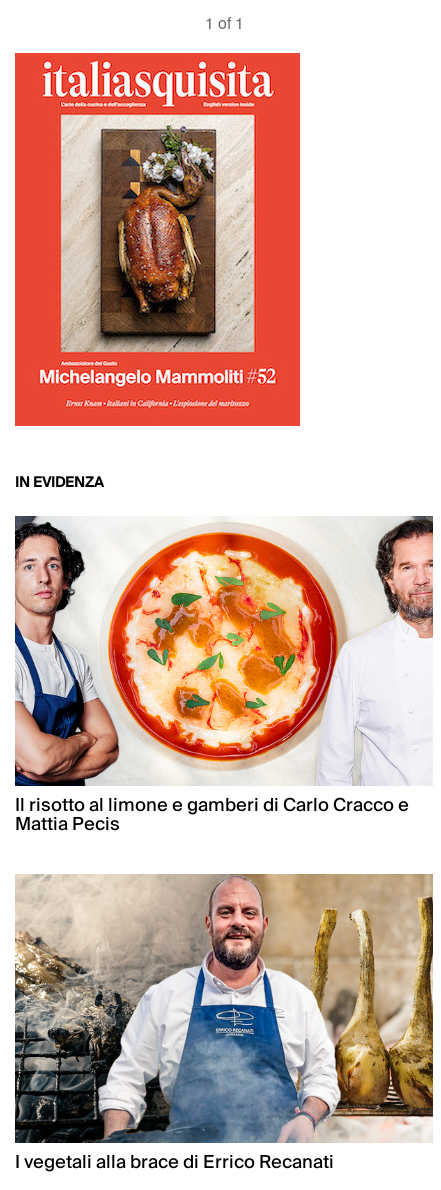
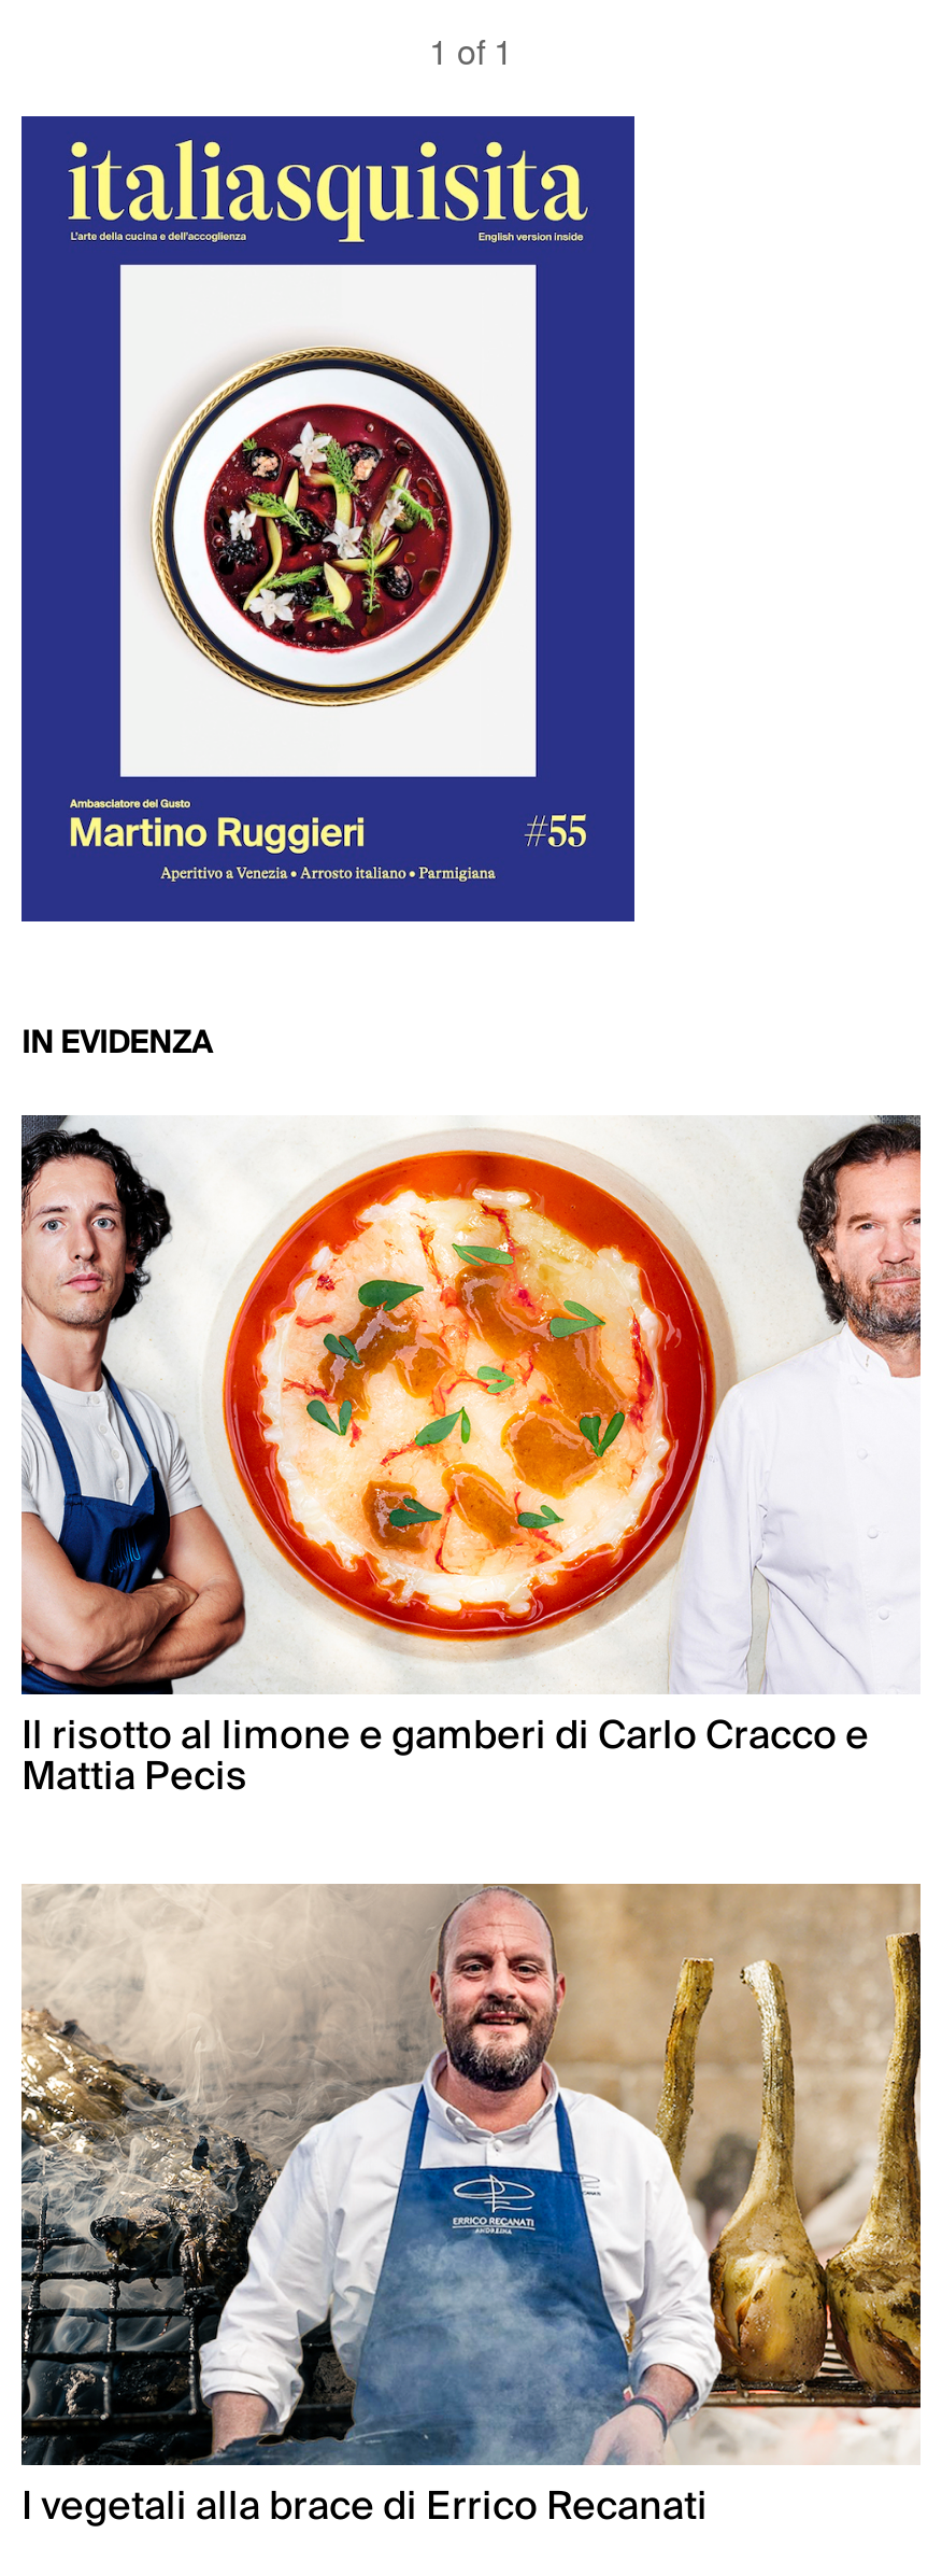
[14,52,301,427] [image] -> [19,114,637,924] [image]

